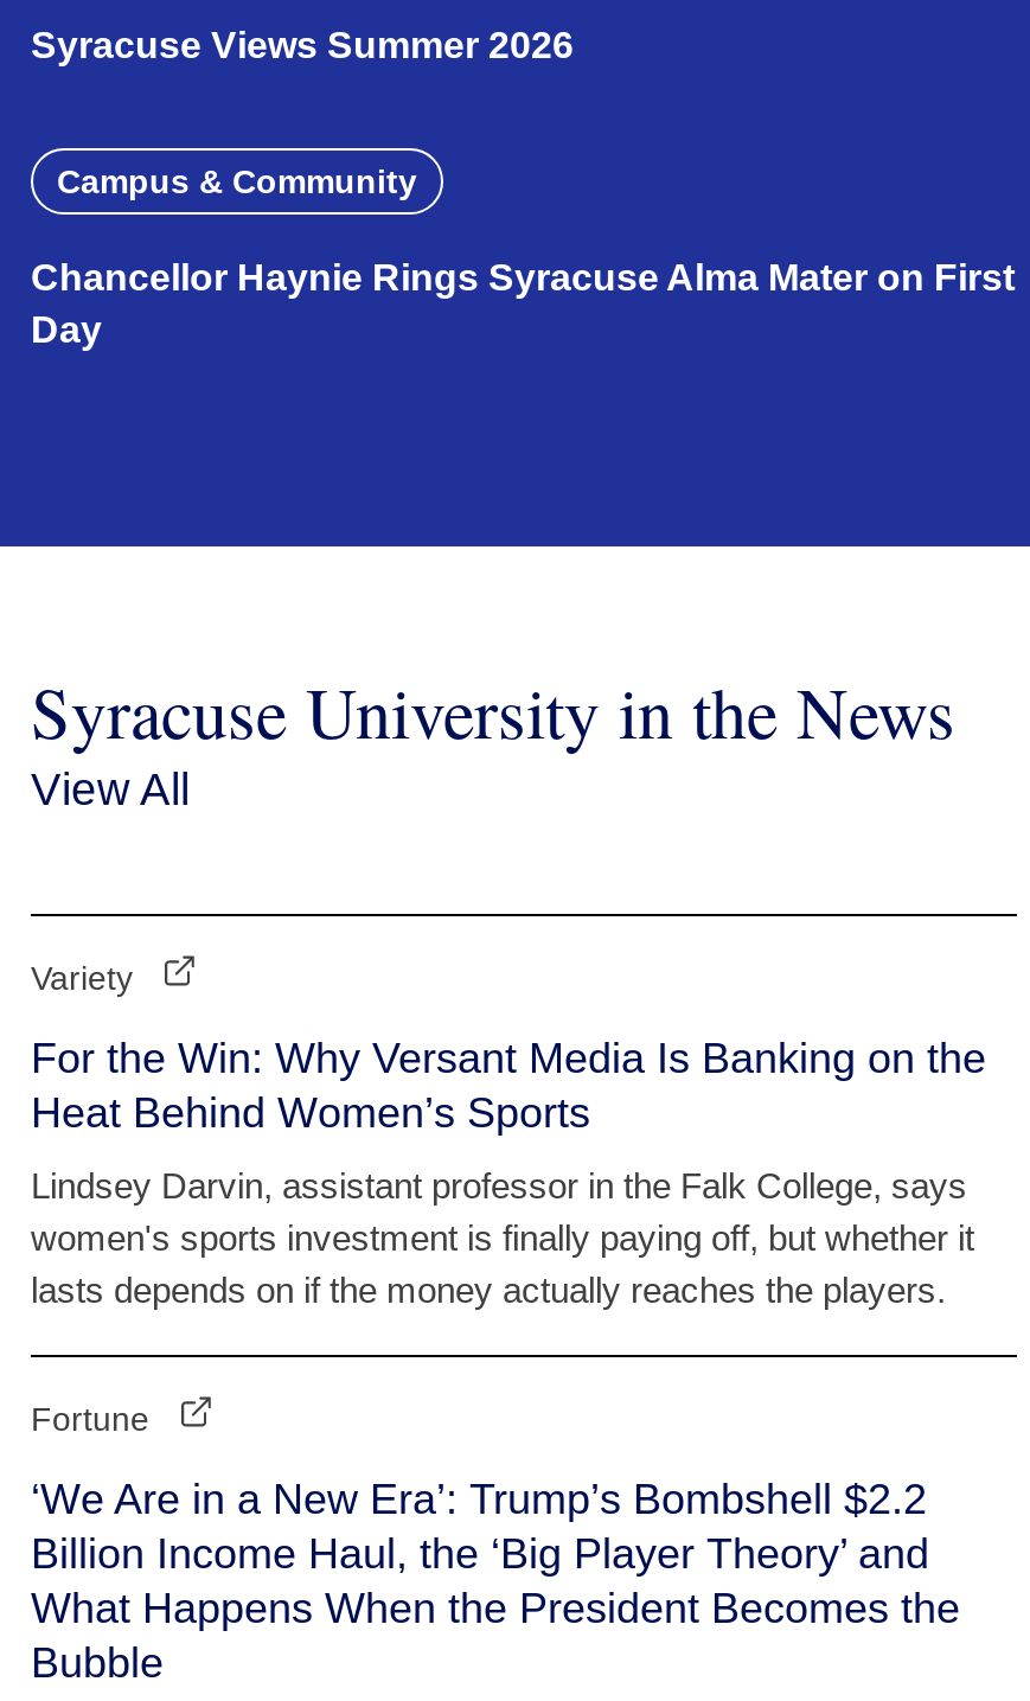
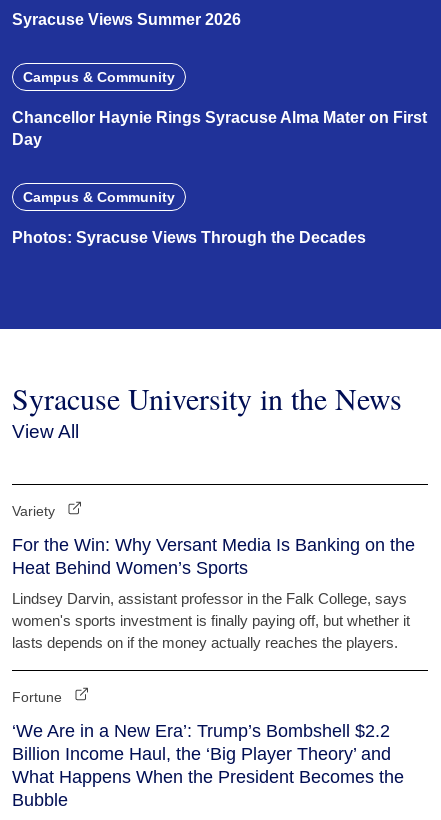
none -> [12,189,366,246] Campus & Community | Photos: Syracuse Views Through the Decades

